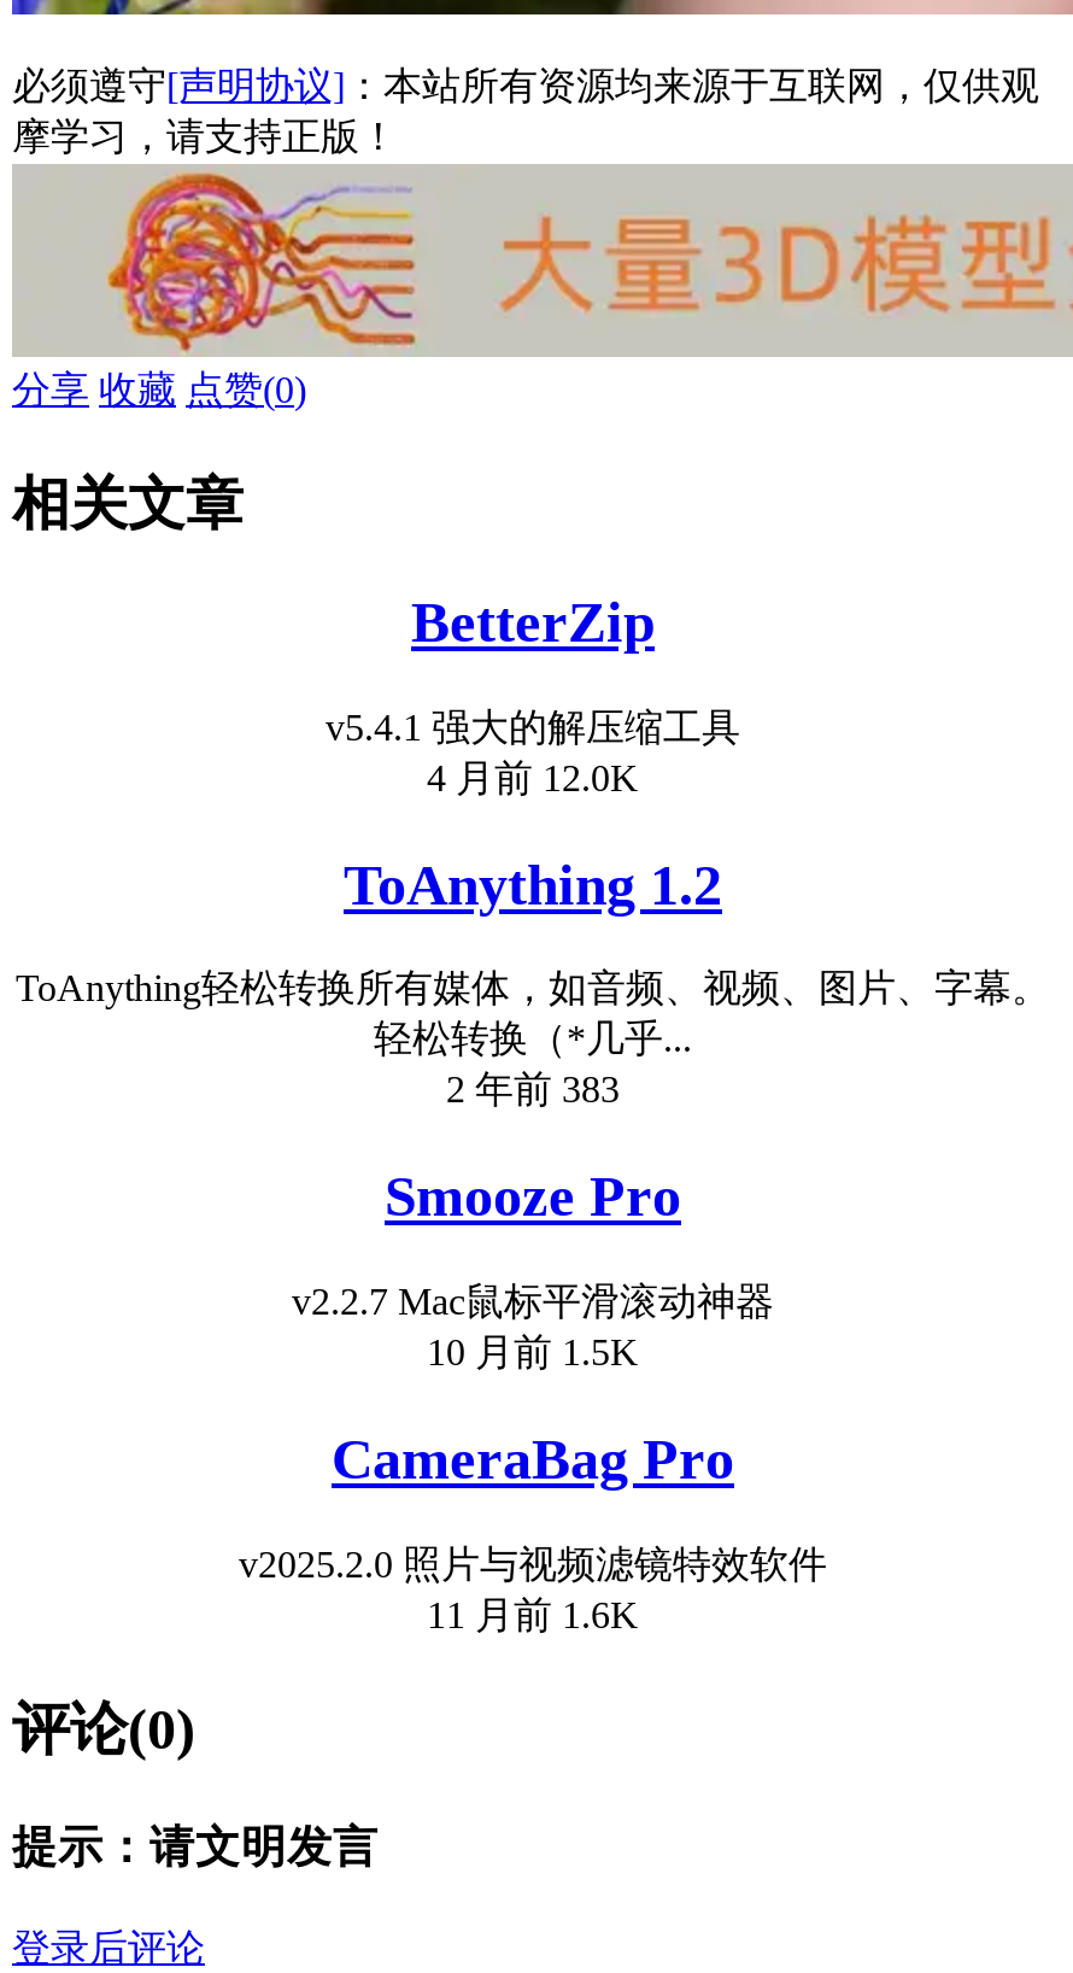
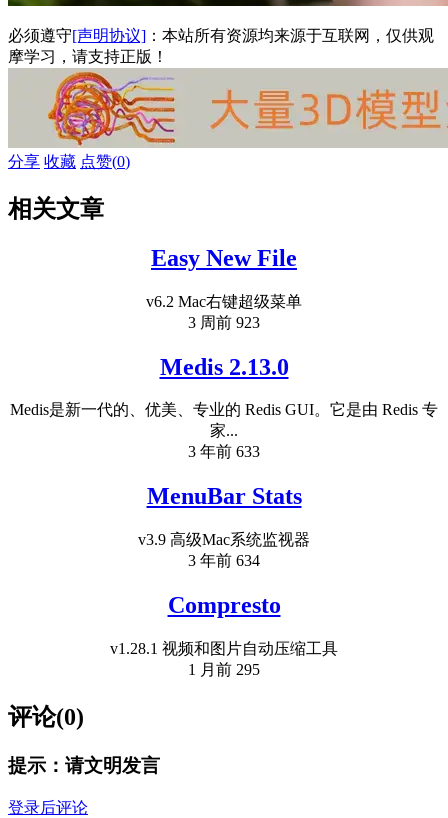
[411,590,655,653] BetterZip -> [151,245,297,271] Easy New File
[326,706,740,797] v5.4.1 强大的解压缩工具 | 4 月前 12.0K -> [146,293,302,331] v6.2 Mac右键超级菜单 | 3 周前 923
[344,853,722,915] ToAnything 1.2 -> [159,353,288,379] Medis 2.13.0
[16,968,1050,1110] ToAnything轻松转换所有媒体，如音频、视频、图片、字幕。 | 轻松转换（*几乎... | 2 年前 383 -> [10,401,438,460] Medis是新一代的、优美、专业的 Redis GUI。它是由 Redis 专 | 家... | 3 年前 633
[385,1166,681,1228] Smooze Pro -> [146,483,301,509] MenuBar Stats
[292,1281,774,1373] v2.2.7 Mac鼠标平滑滚动神器 | 10 月前 1.5K -> [138,531,310,569] v3.9 高级Mac系统监视器 | 3 年前 634
[332,1428,734,1491] CameraBag Pro -> [167,592,280,618] Compresto
[239,1544,827,1635] v2025.2.0 照片与视频滤镜特效软件 | 11 月前 1.6K -> [110,640,338,678] v1.28.1 视频和图片自动压缩工具 | 1 月前 295

